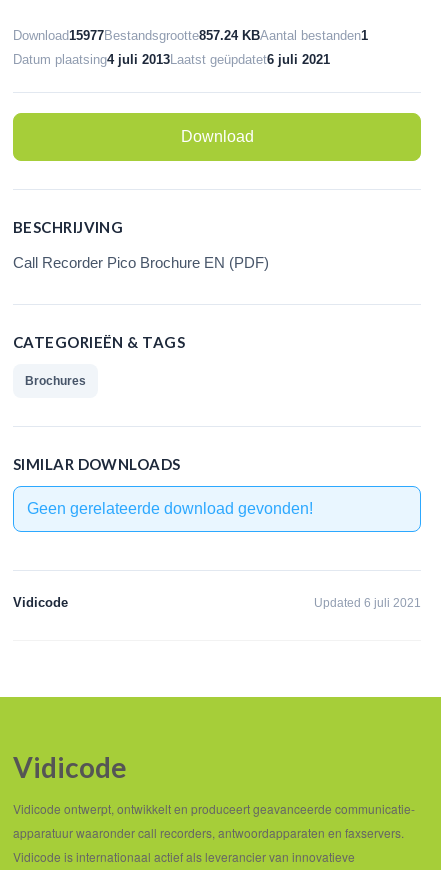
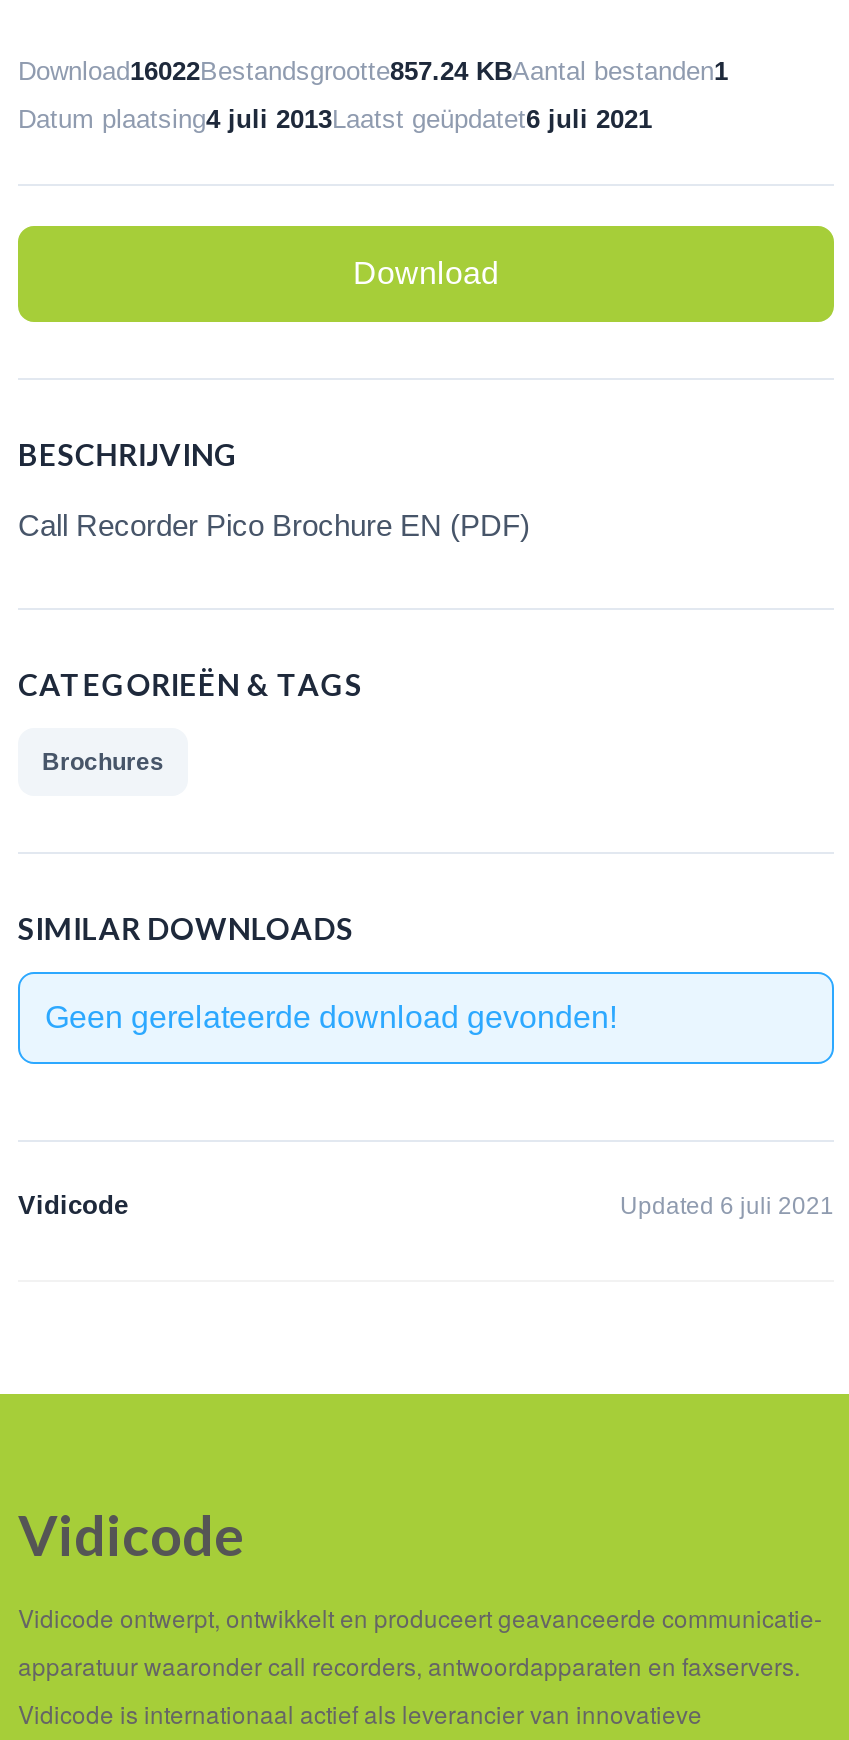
[13,28,368,43] Download15977Bestandsgrootte857.24 KBAantal bestanden1 -> [18,56,728,86] Download16022Bestandsgrootte857.24 KBAantal bestanden1

